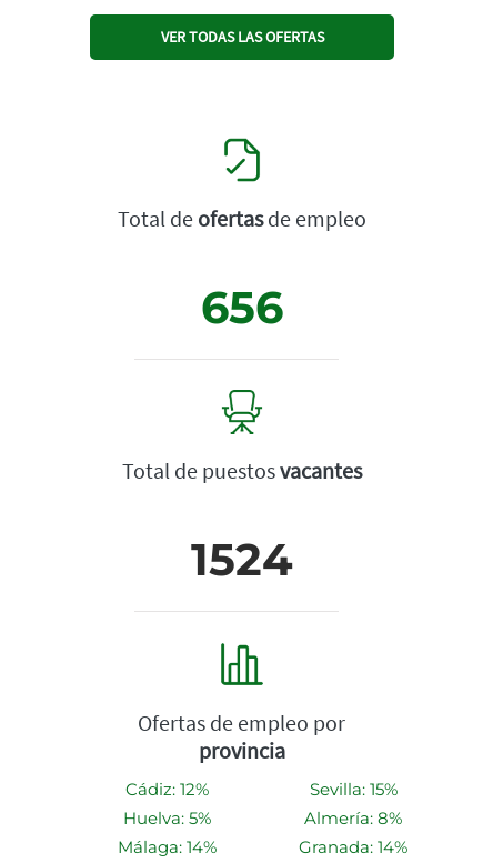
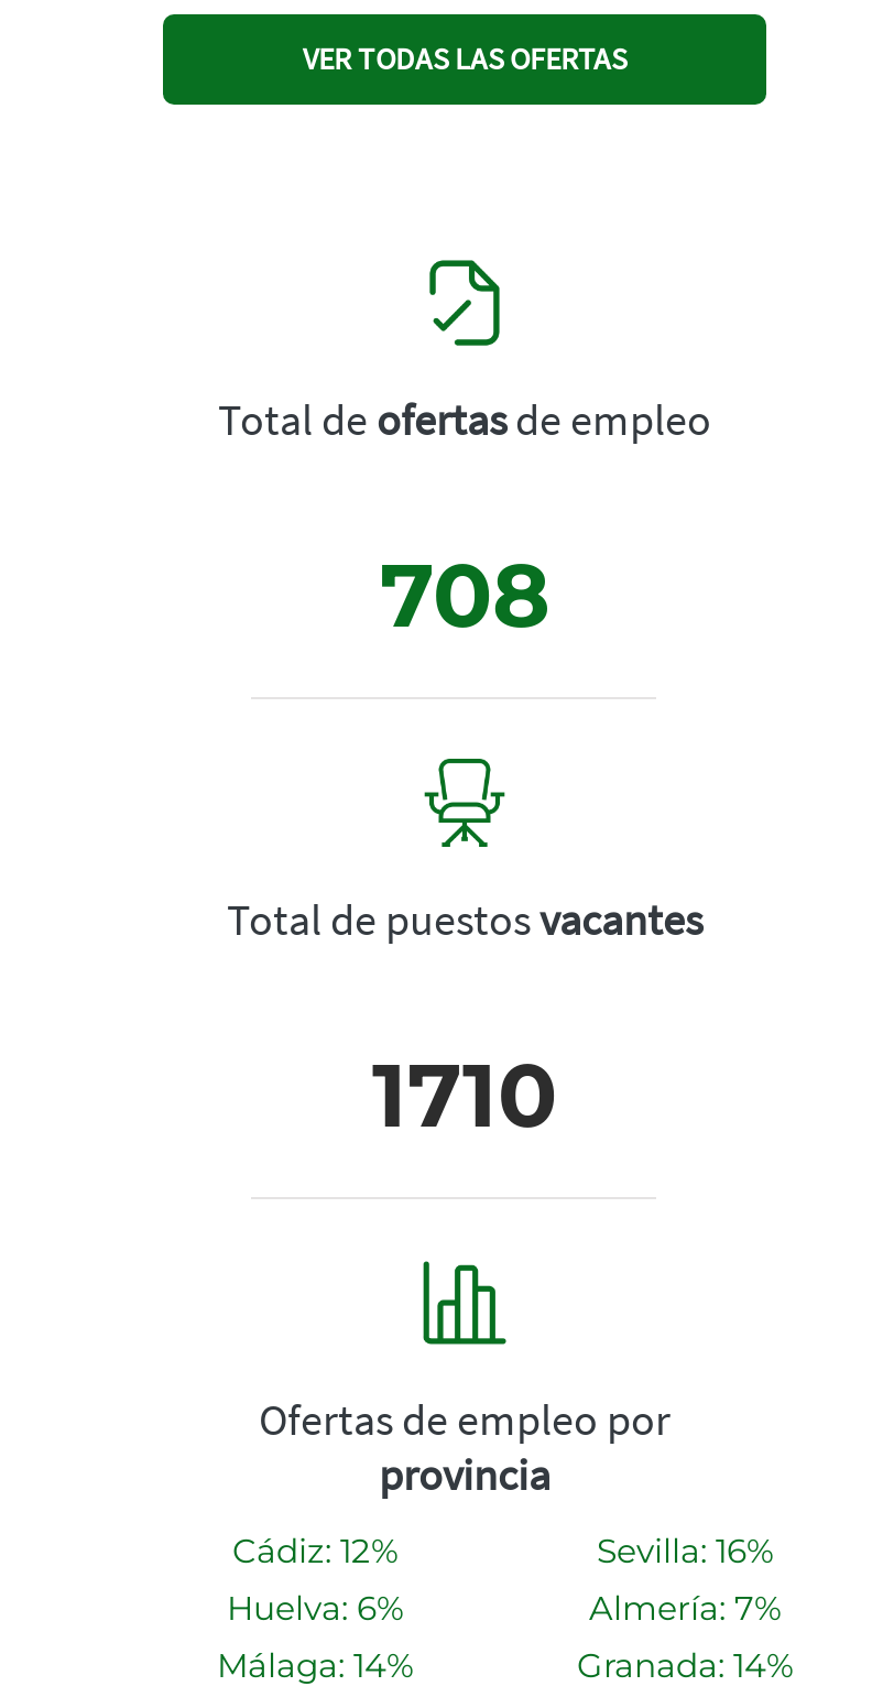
[201,280,283,335] 656 -> [380,541,549,649] 708
[191,532,293,587] 1524 -> [372,1041,557,1149] 1710
[309,779,397,800] Sevilla: 15% -> [597,1530,773,1572] Sevilla: 16%
[123,808,210,829] Huelva: 5% -> [227,1587,403,1629] Huelva: 6%
[304,808,402,829] Almería: 8% -> [589,1587,781,1629] Almería: 7%

